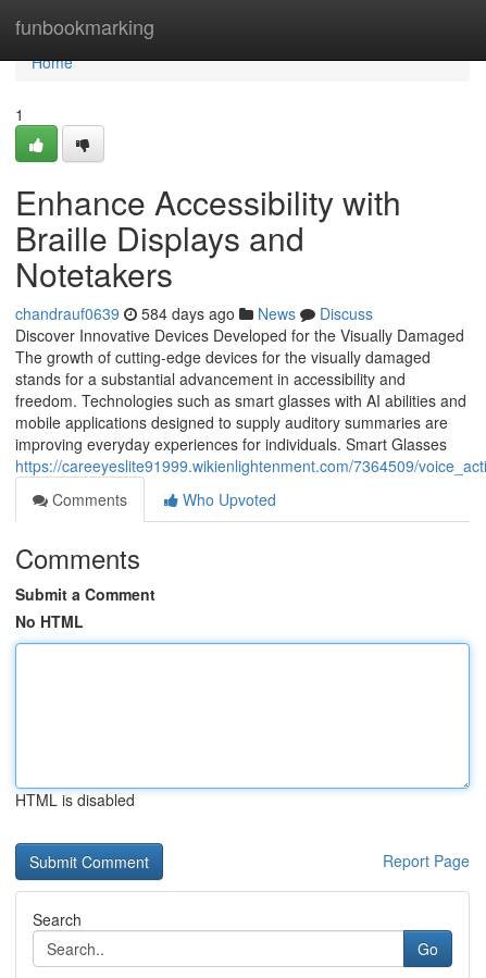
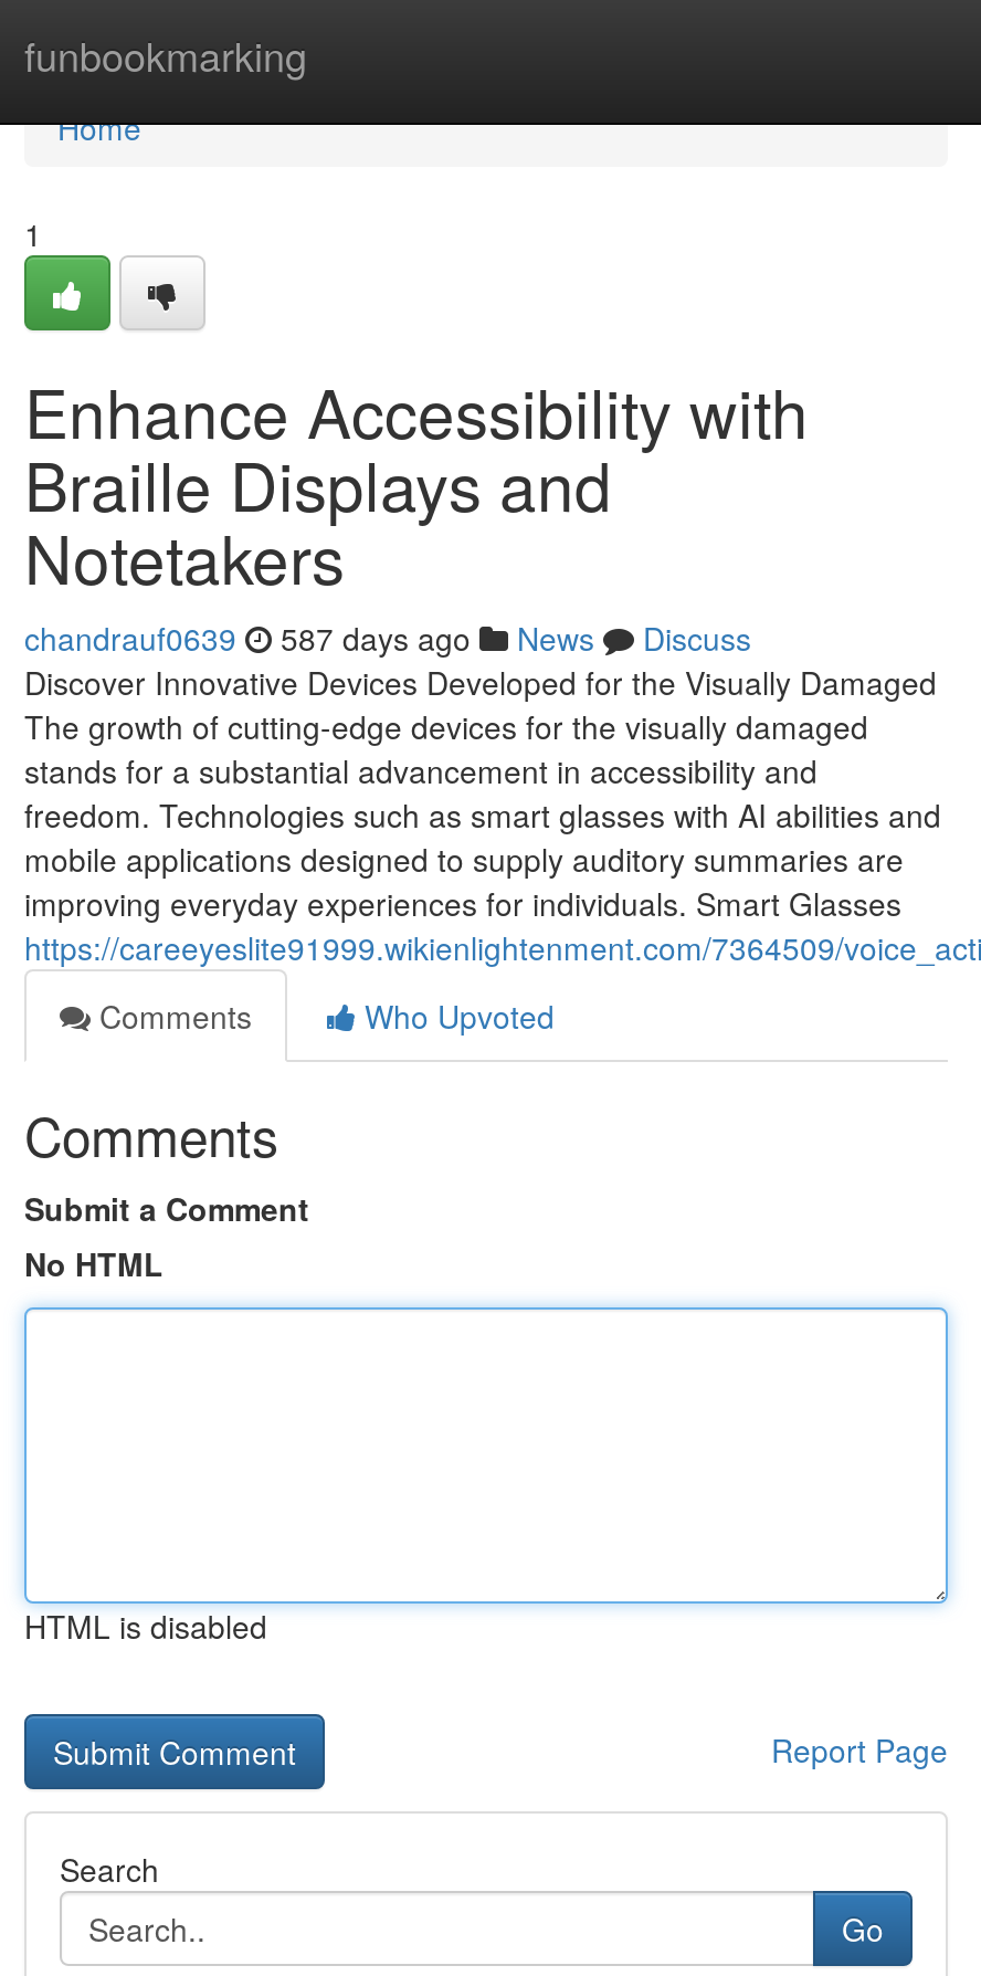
[15,302,373,324] chandrauf0639 584 days ago News Discuss -> [24,616,751,660] chandrauf0639 587 days ago News Discuss

